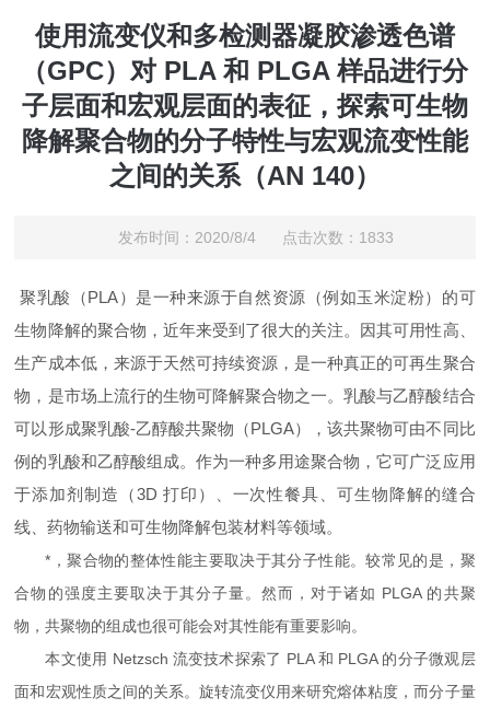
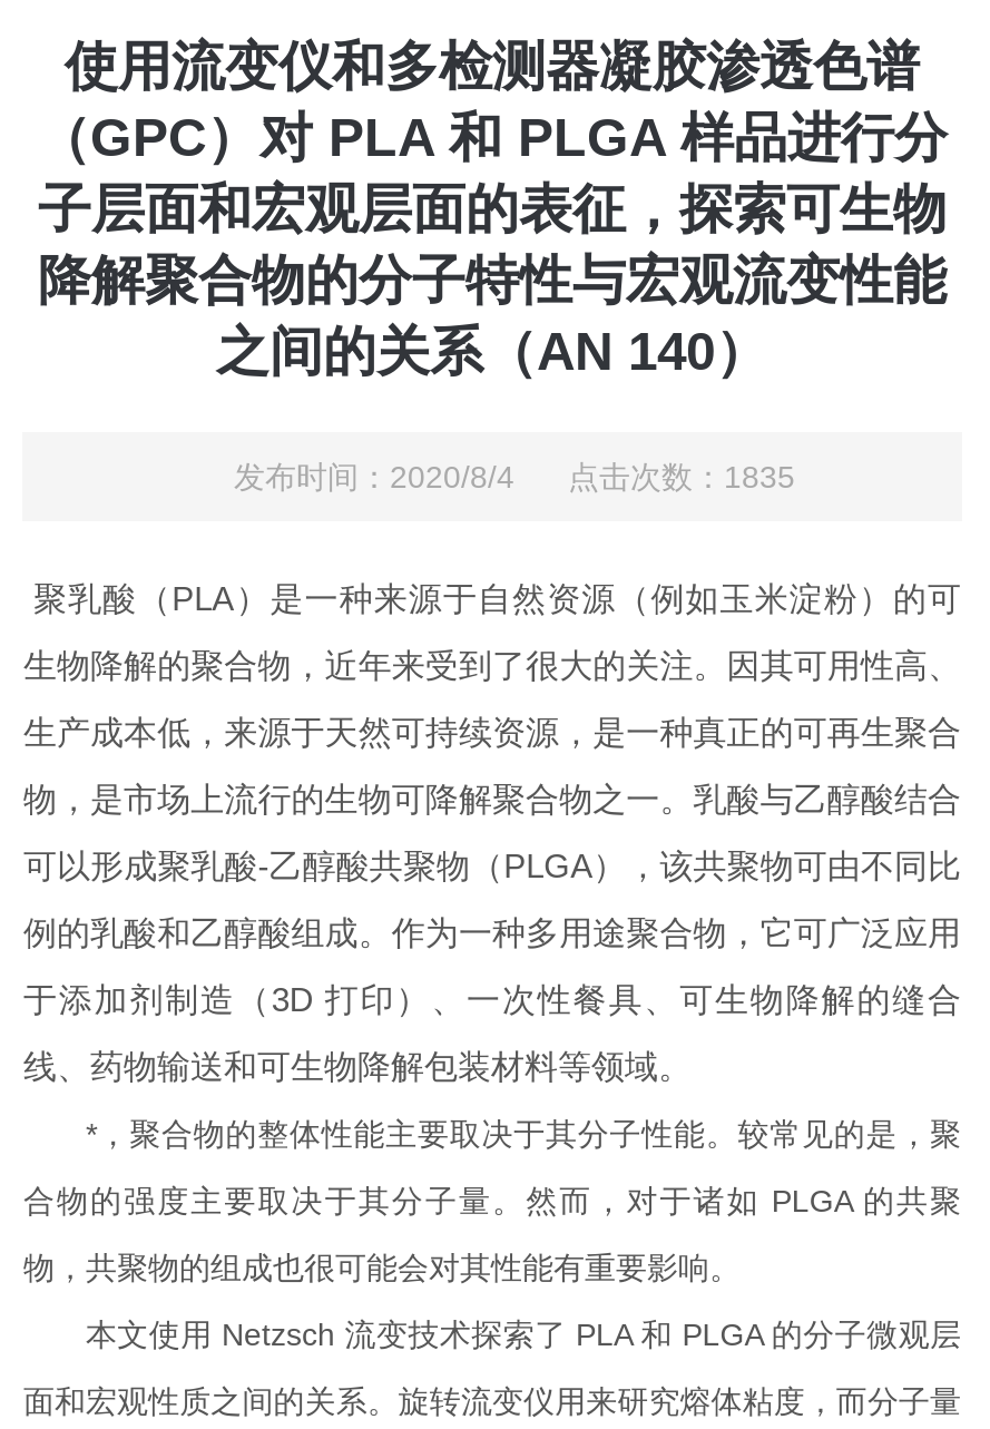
[118,229,394,246] 发布时间：2020/8/4 点击次数：1833 -> [234,459,795,495] 发布时间：2020/8/4 点击次数：1835

